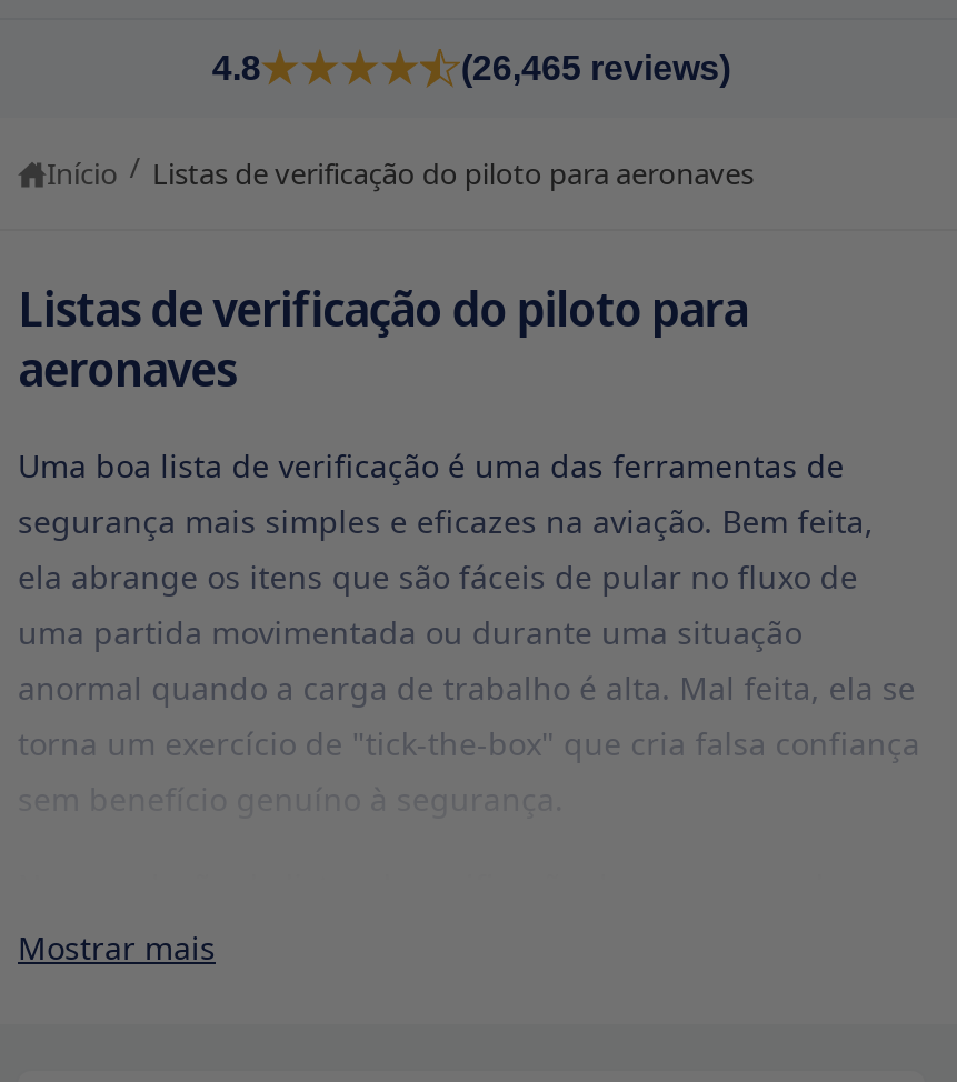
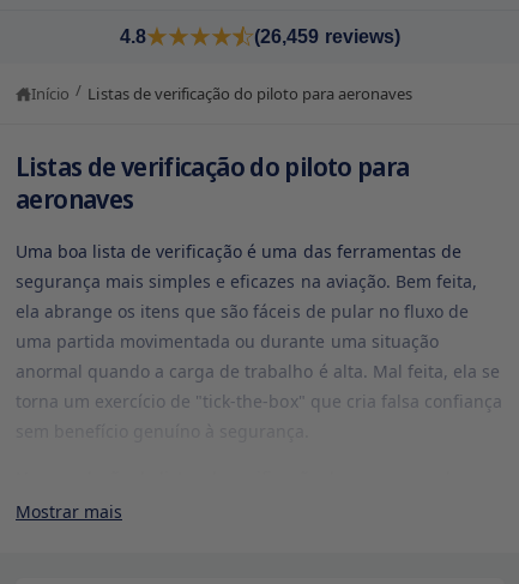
[461,49,730,87] (26,465 reviews) -> [255,26,400,47] (26,459 reviews)

